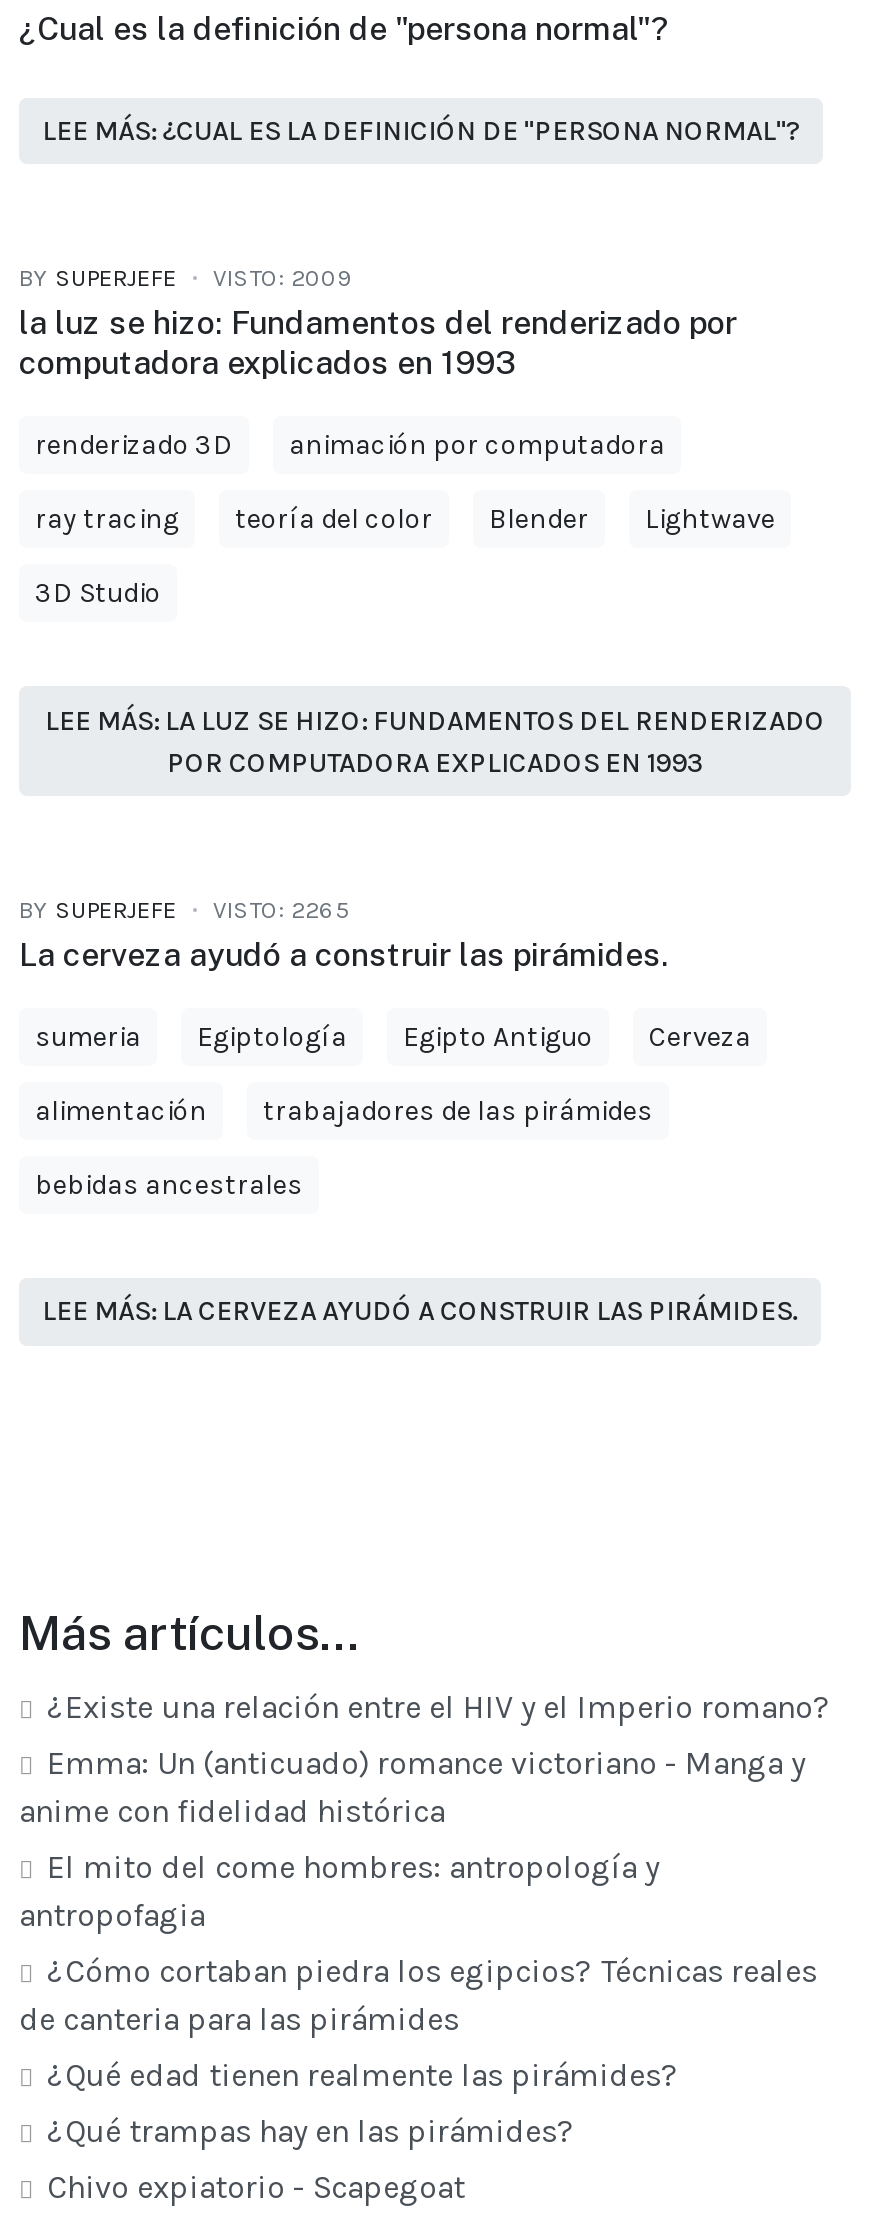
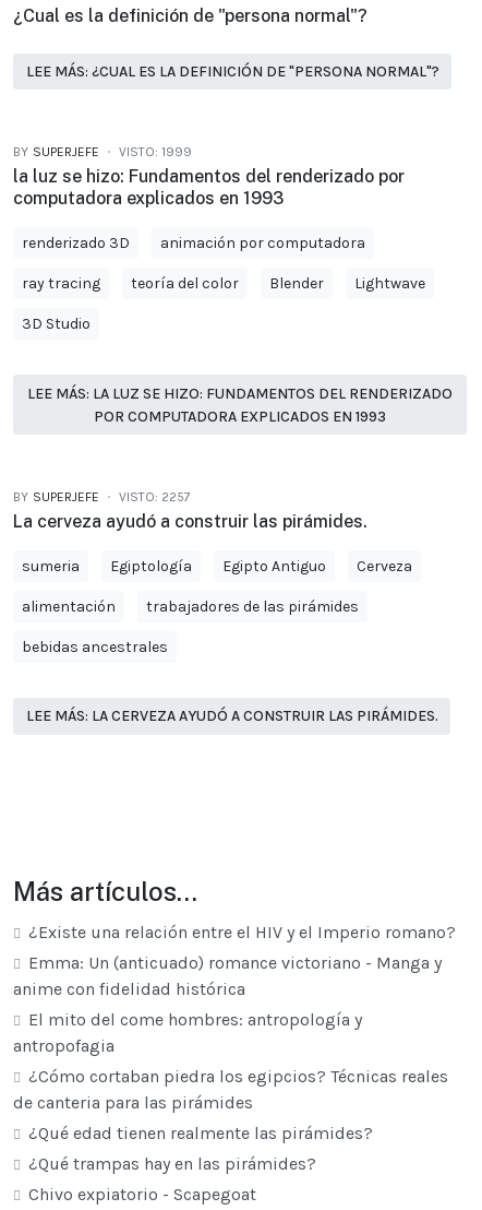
[19,265,353,293] BY SUPERJEFE VISTO: 2009 -> [13,144,192,160] BY SUPERJEFE VISTO: 1999
[19,896,349,924] BY SUPERJEFE VISTO: 2265 -> [13,489,191,505] BY SUPERJEFE VISTO: 2257

